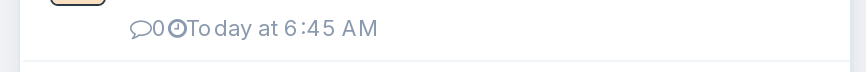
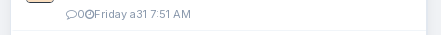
[152,14,378,42] 0 Today at 6:45 AM -> [77,7,191,21] 0 Friday a31 7:51 AM

